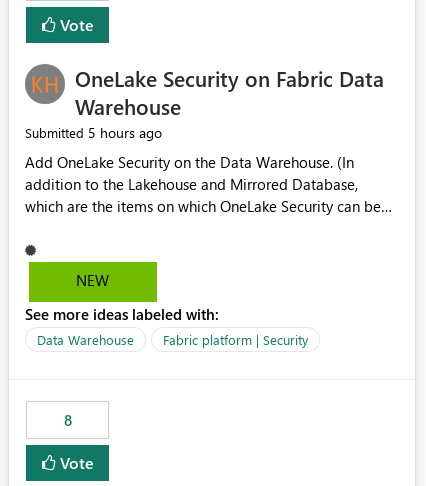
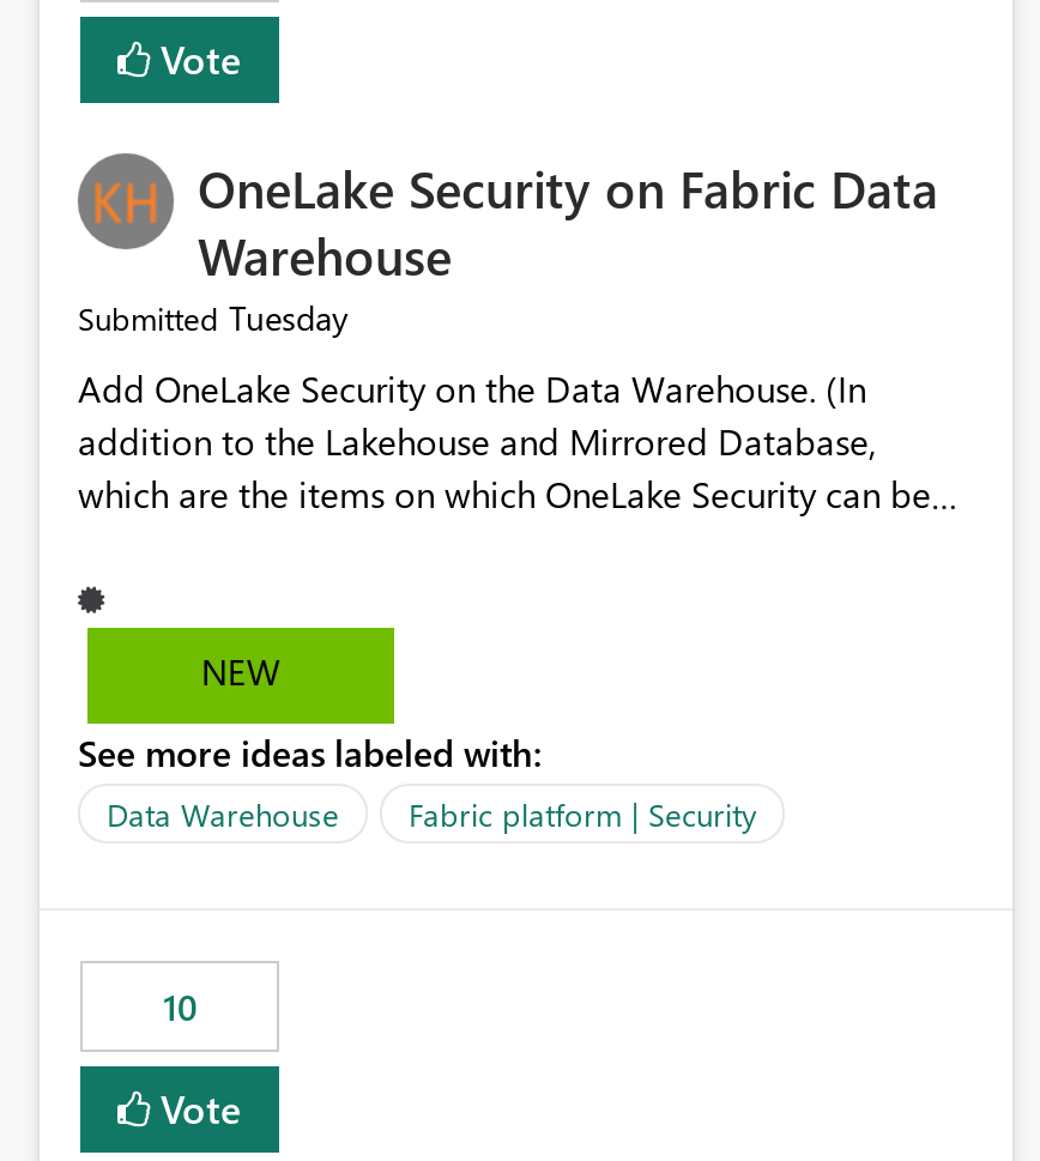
[25,123,162,142] Submitted 5 hours ago -> [78,296,349,341] Submitted Tuesday
[63,410,71,430] 8 -> [163,983,196,1031] 10

